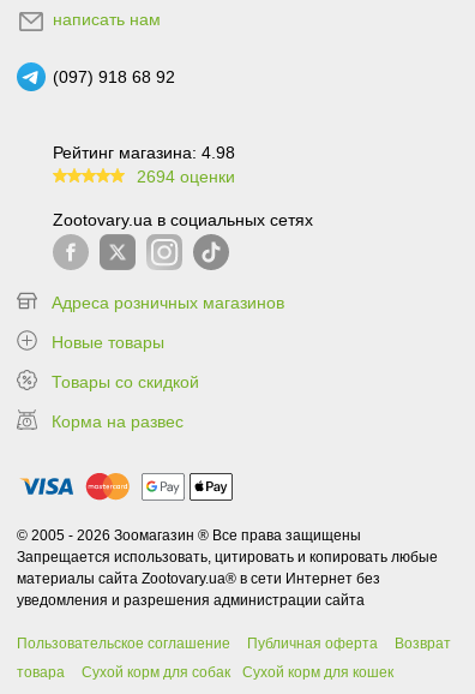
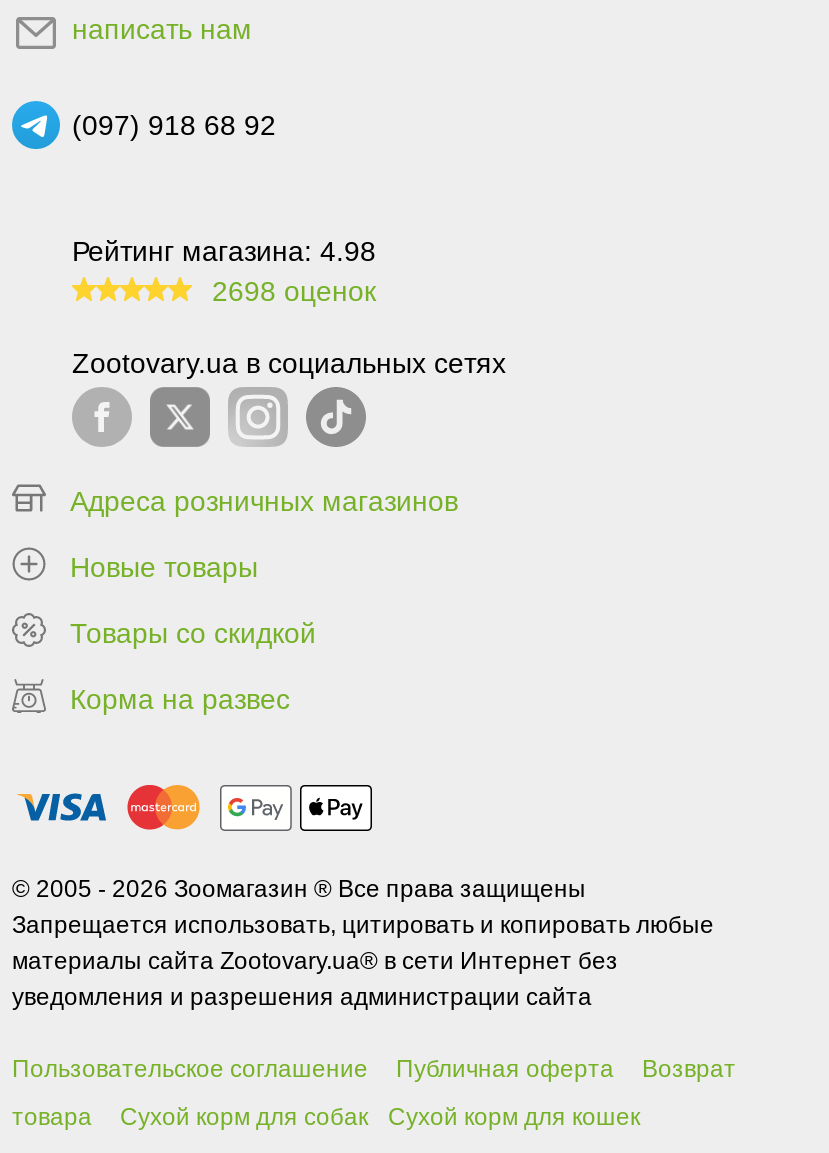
[137,167,235,186] 2694 оценки -> [212,275,376,307] 2698 оценок

